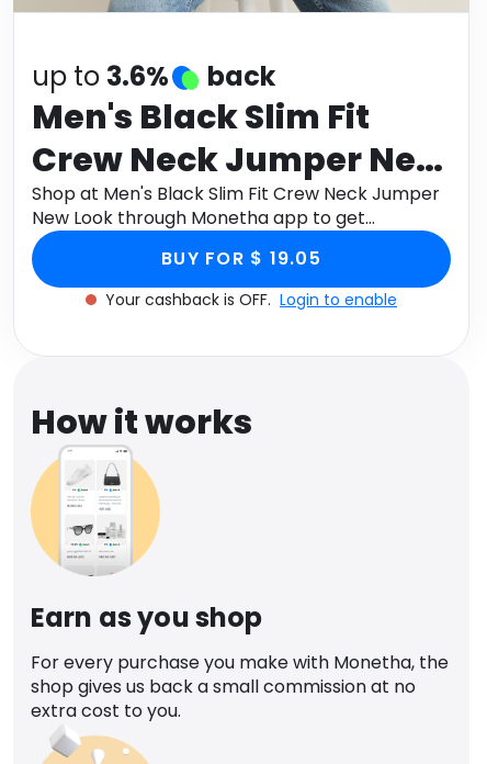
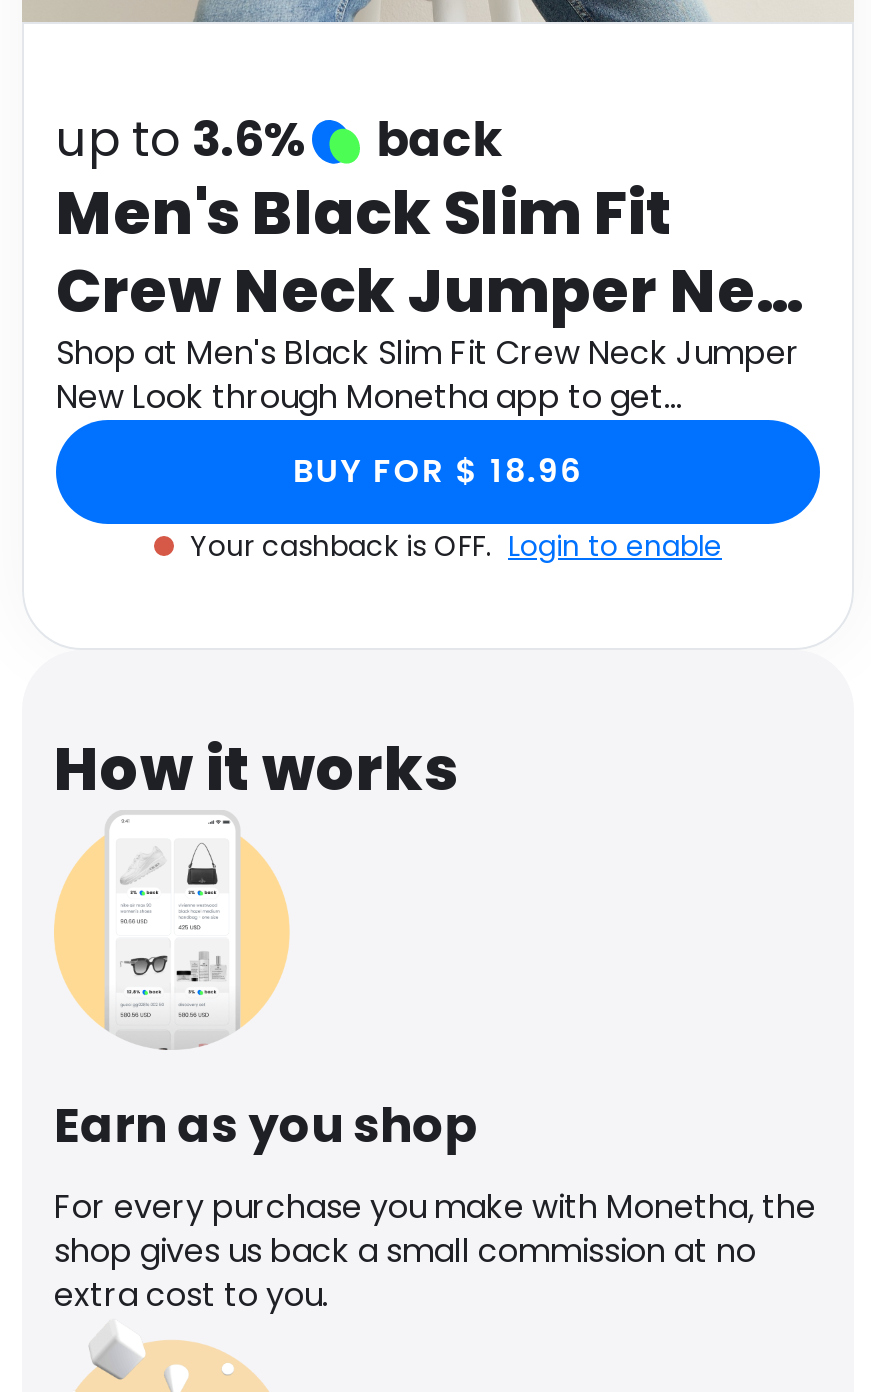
[161,246,321,271] BUY FOR $ 19.05 -> [293,448,583,494] BUY FOR $ 18.96

